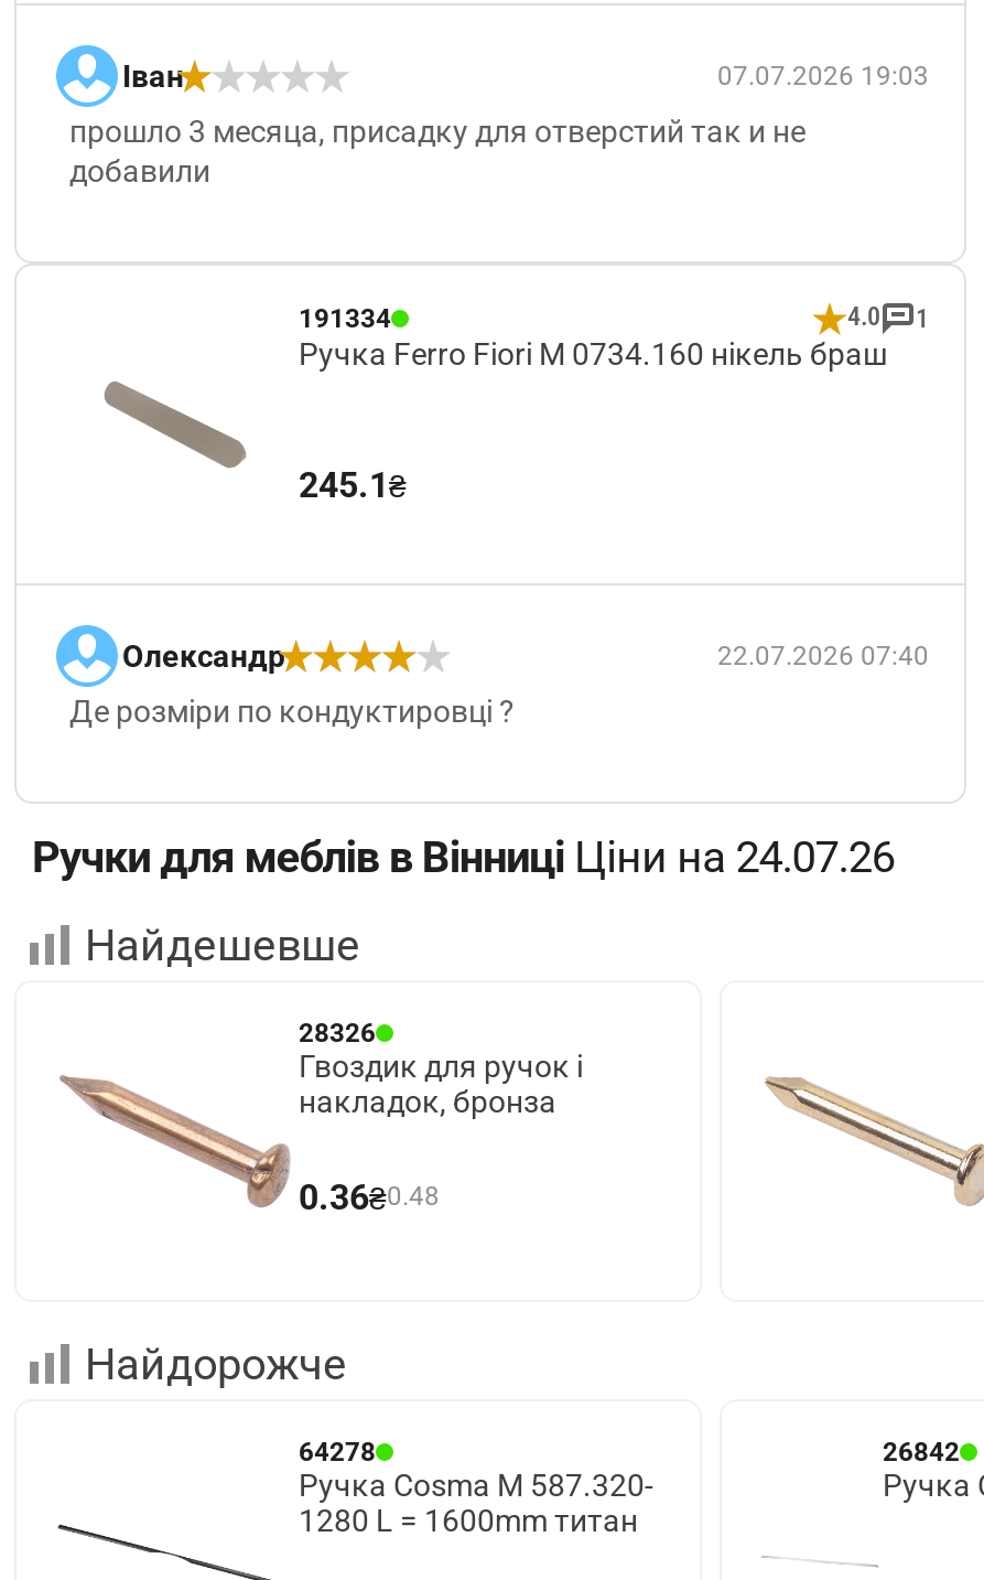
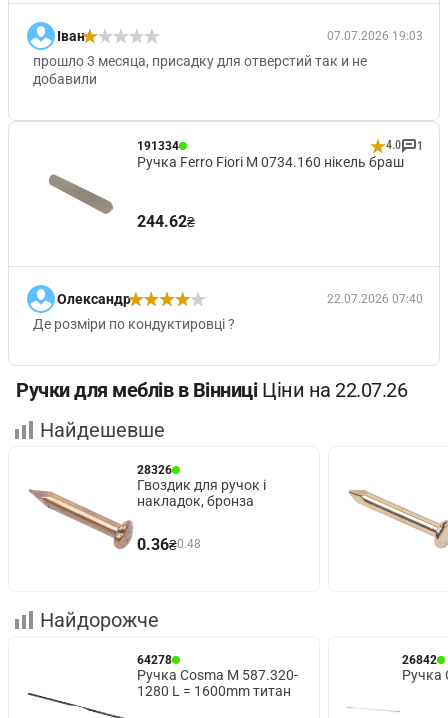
[299,464,407,506] 245.1₴ -> [137,212,195,231] 244.62₴
[32,830,895,883] Ручки для меблів в Вінниці Ціни на 24.07.26 -> [16,378,407,402] Ручки для меблів в Вінниці Ціни на 22.07.26

